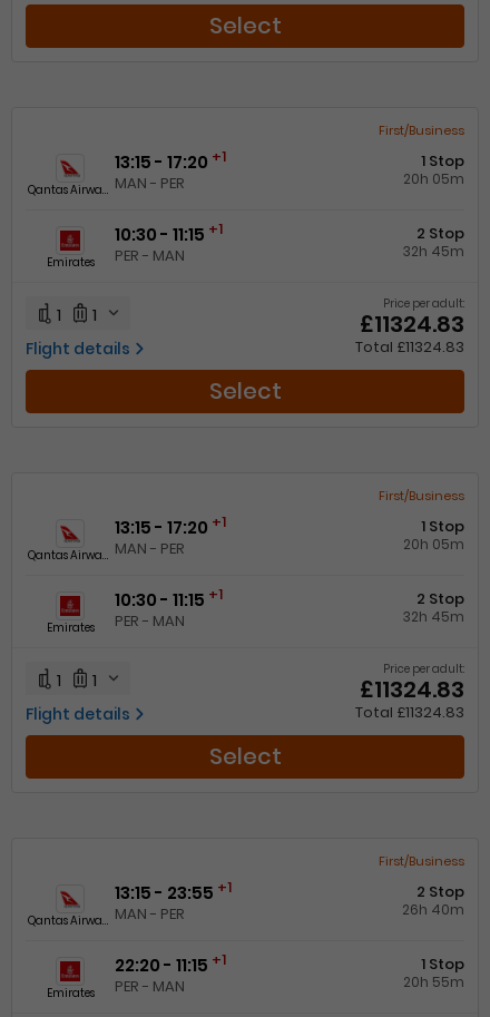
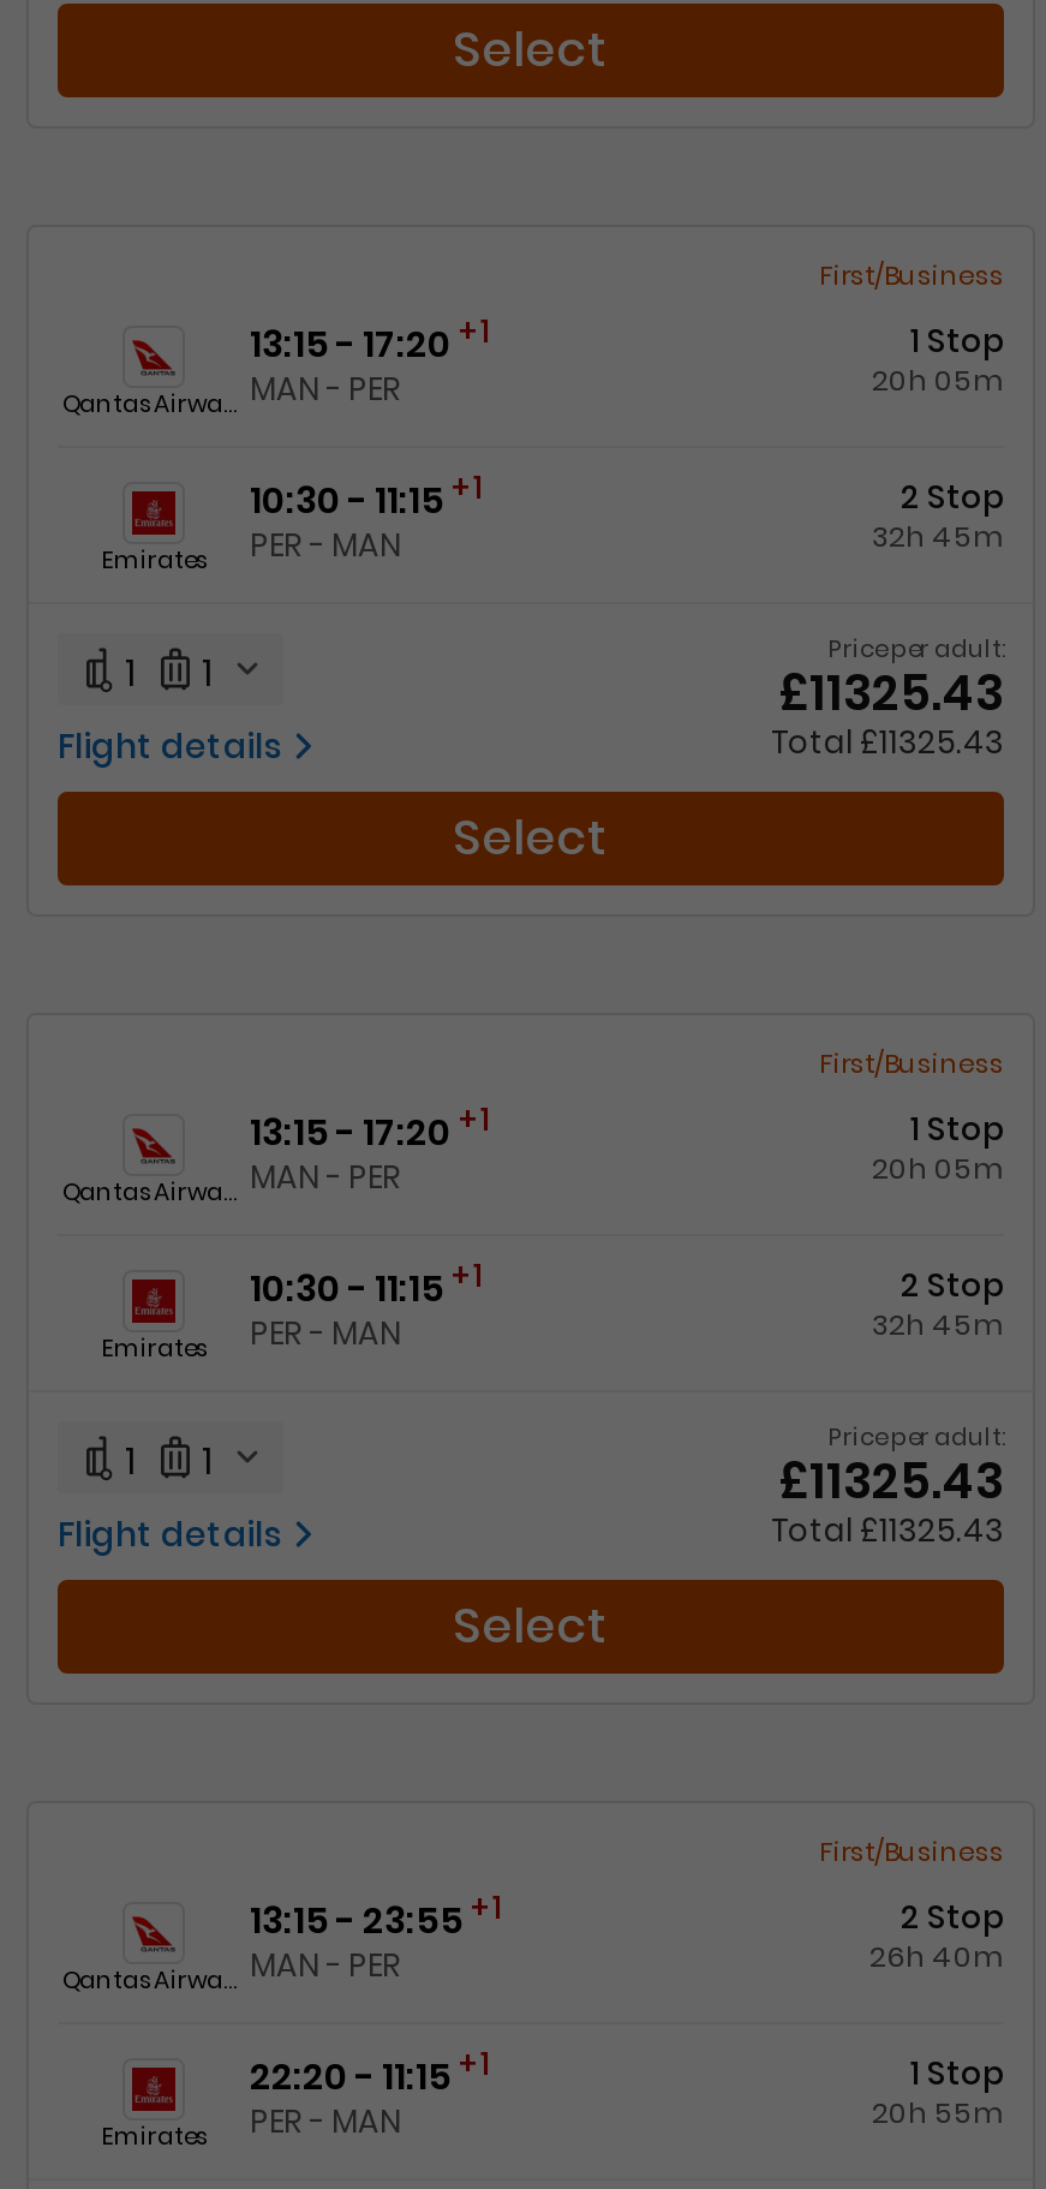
[360,309,464,340] £11324.83 -> [778,660,1004,727] £11325.43
[355,336,464,358] Total £11324.83 -> [771,720,1004,765] Total £11325.43
[360,674,464,705] £11324.83 -> [778,1448,1004,1515] £11325.43
[355,702,464,723] Total £11324.83 -> [771,1508,1004,1553] Total £11325.43

